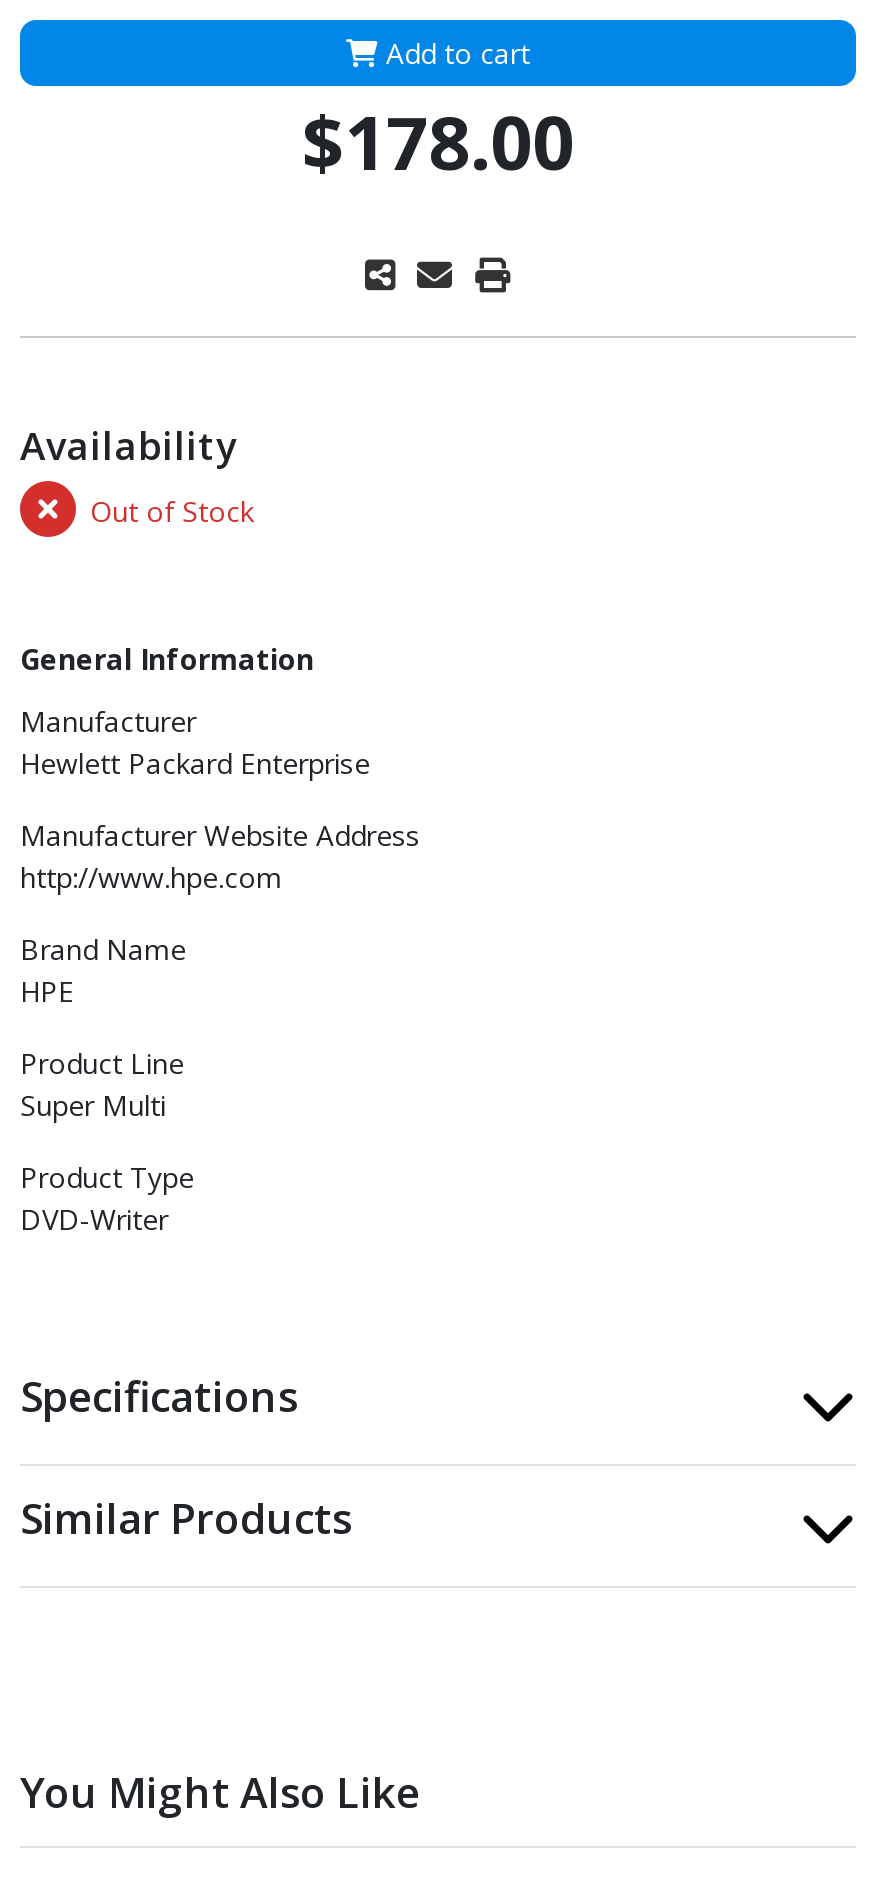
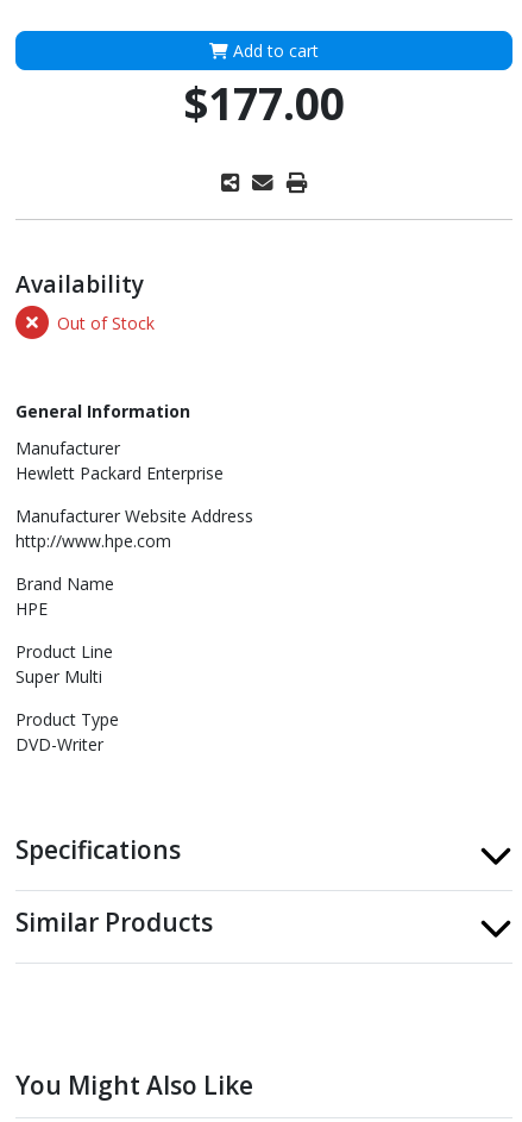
[302,90,574,192] $178.00 -> [183,73,345,133] $177.00

